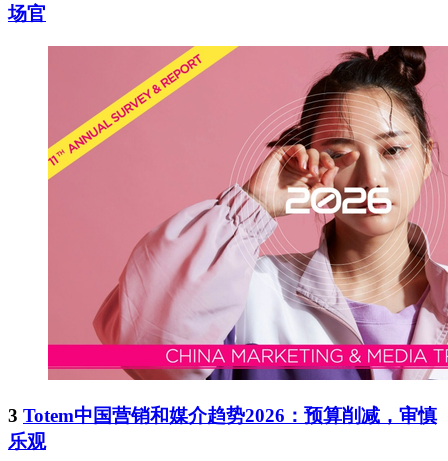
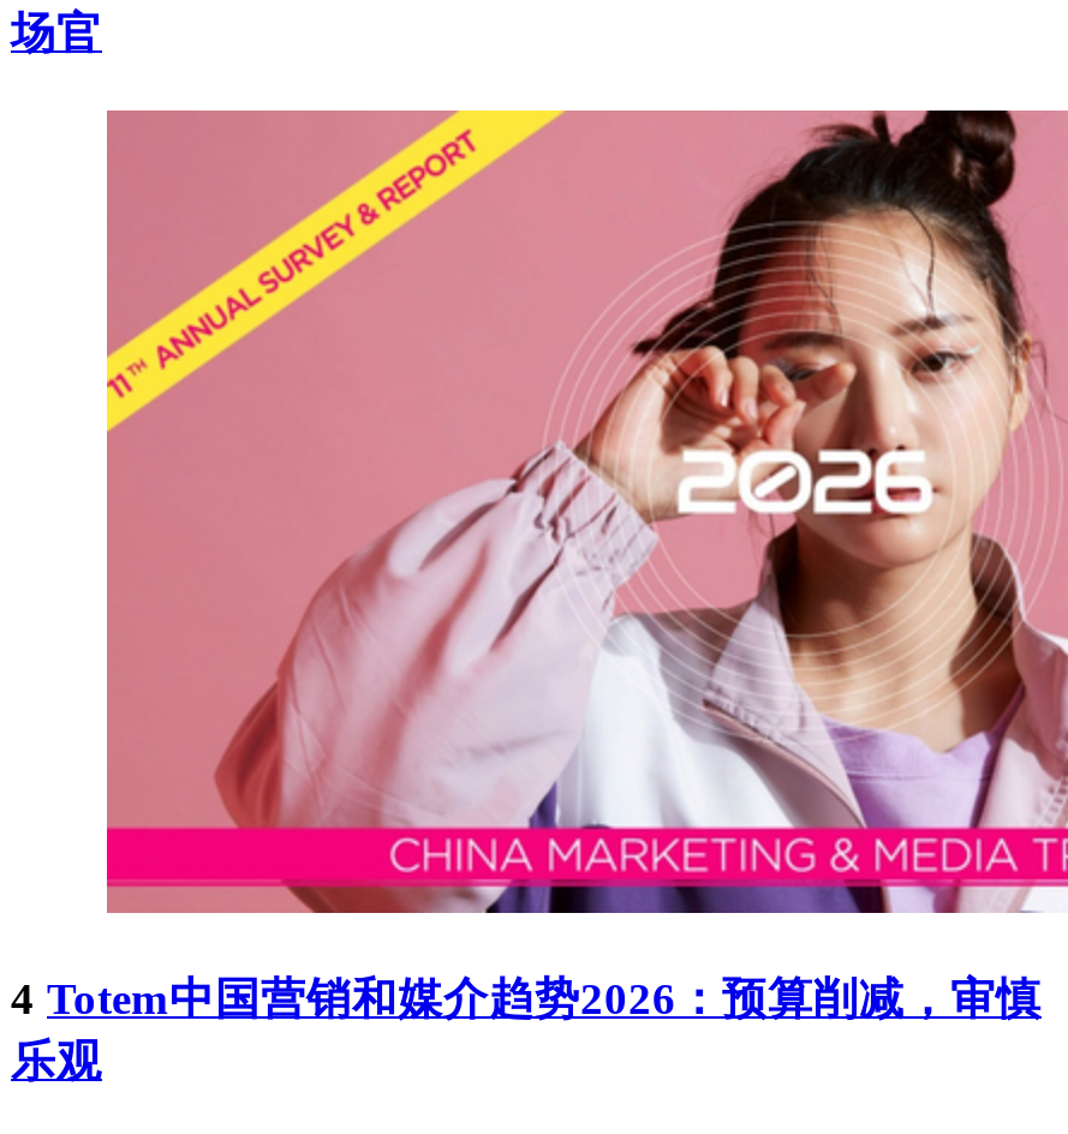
[8,405,437,426] 3 Totem中国营销和媒介趋势2026：预算削减，审慎 -> [11,972,1042,1023] 4 Totem中国营销和媒介趋势2026：预算削减，审慎

